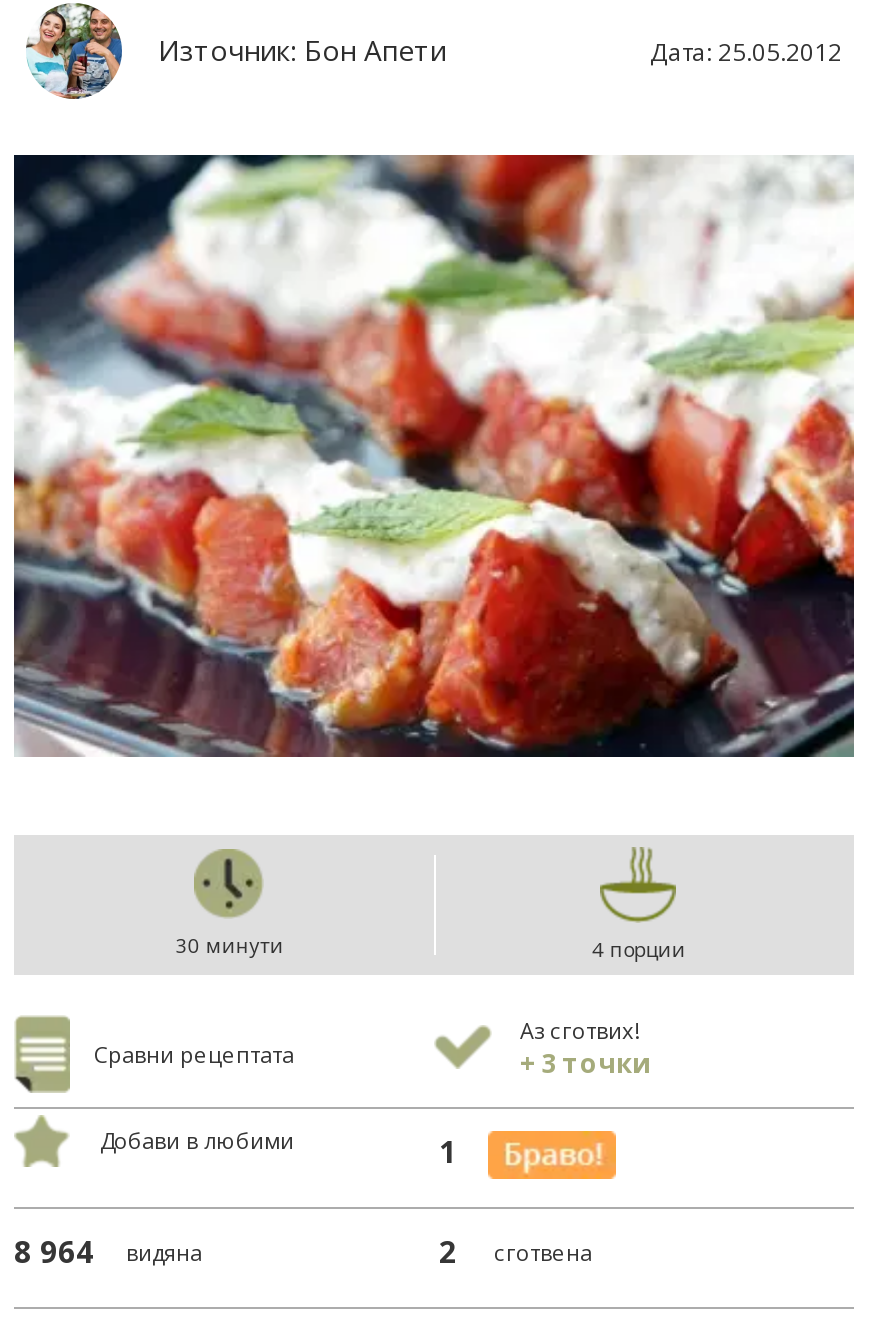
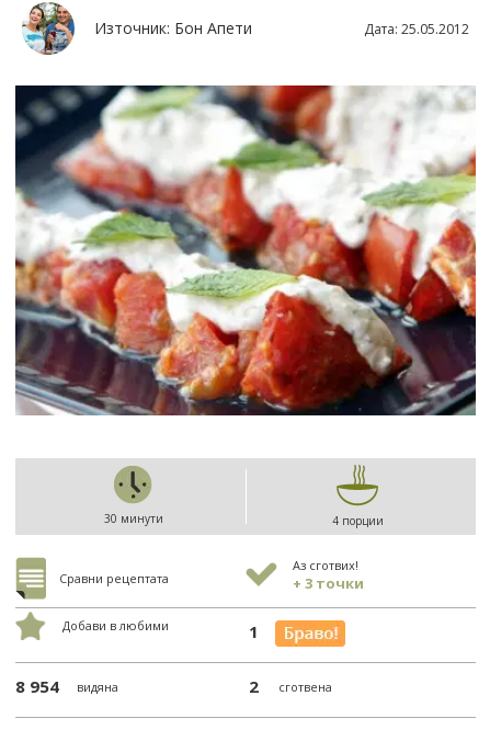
[14,1231,202,1271] 8 964 видяна -> [15,675,118,697] 8 954 видяна

